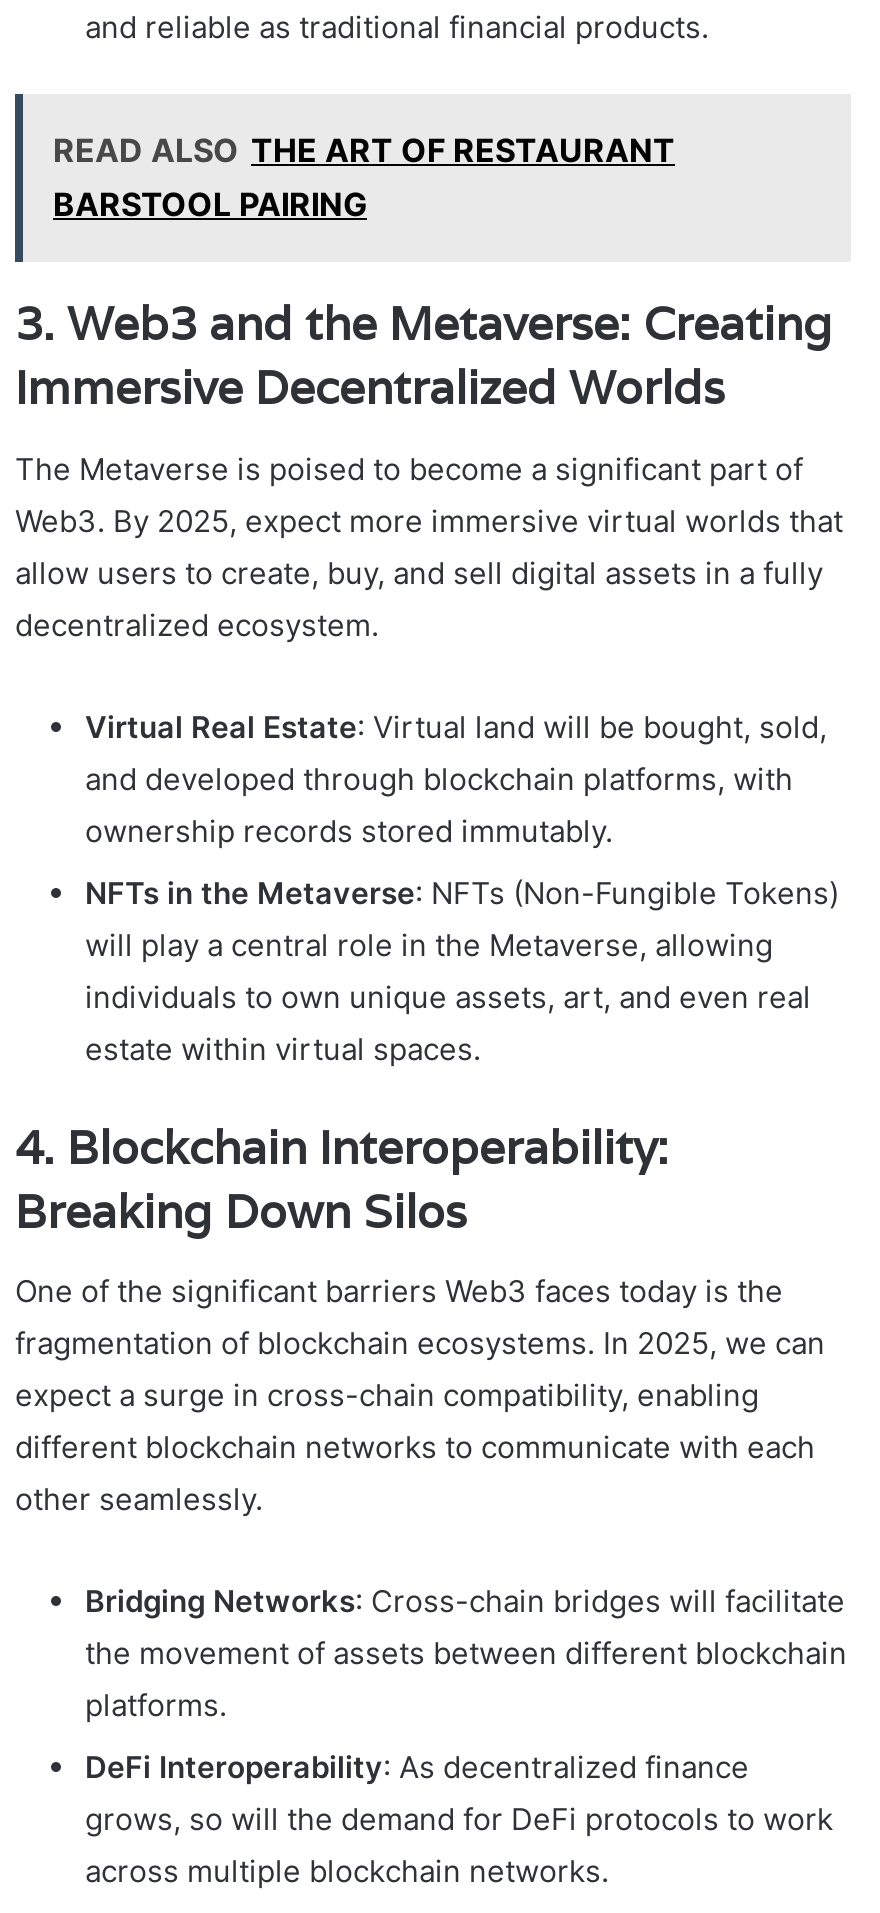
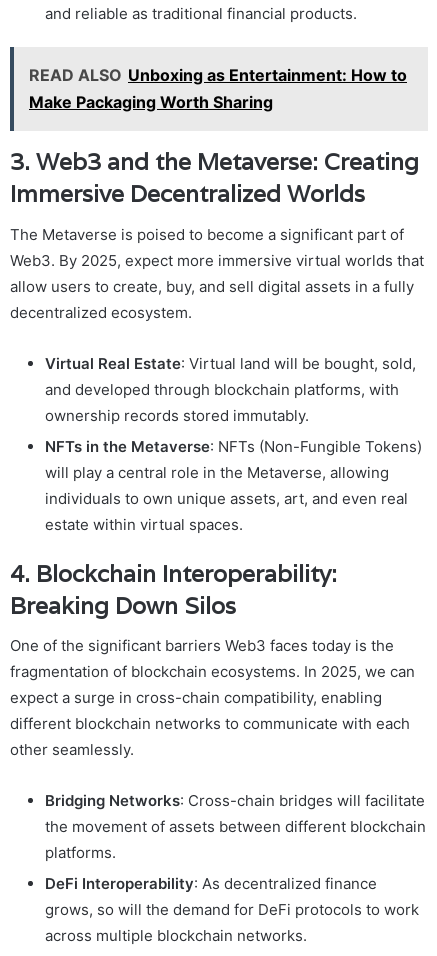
[53,131,675,225] READ ALSO THE ART OF RESTAURANT | BARSTOOL PAIRING -> [29,65,407,112] READ ALSO Unboxing as Entertainment: How to | Make Packaging Worth Sharing

